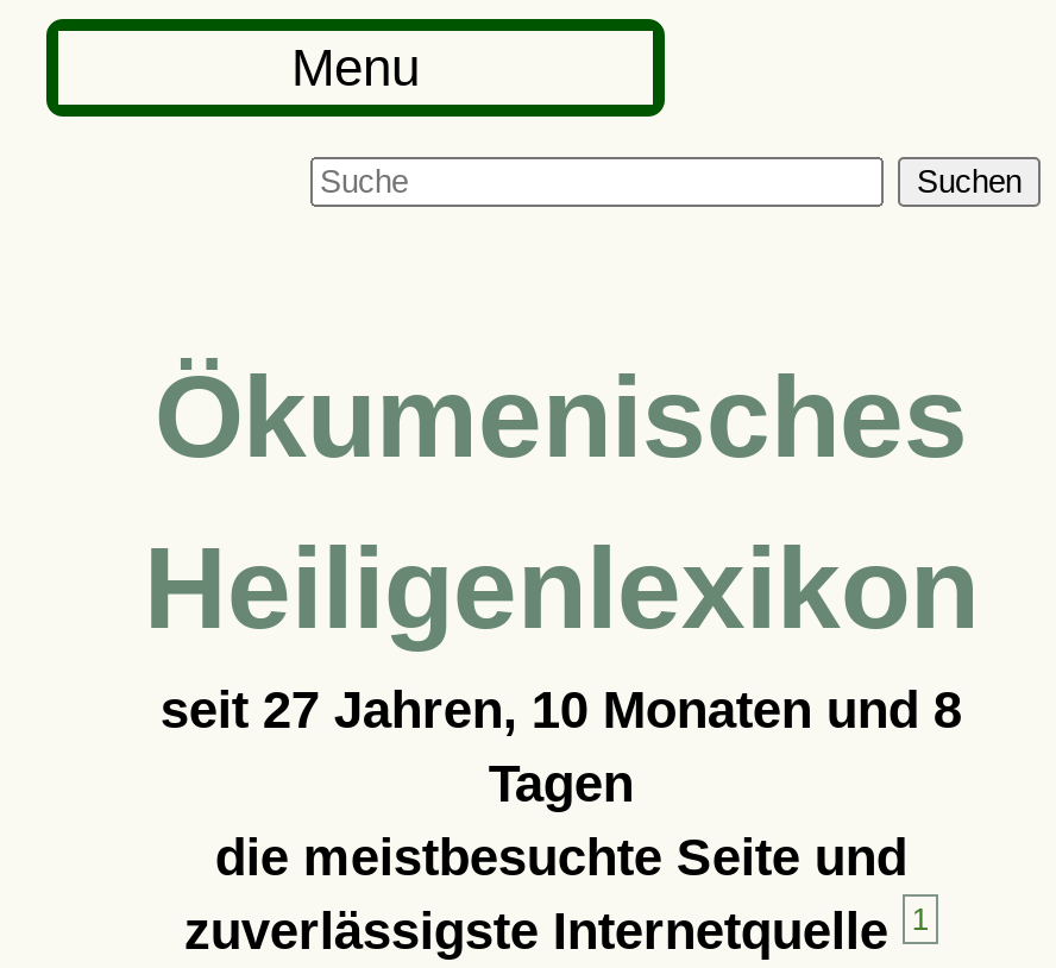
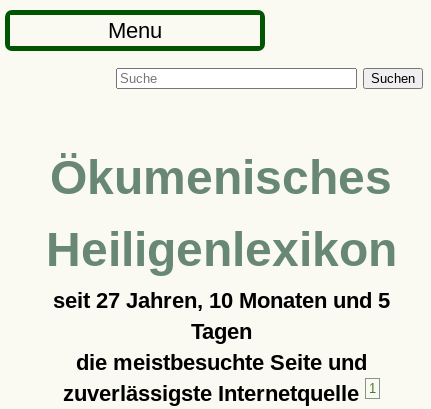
[160,680,962,740] seit 27 Jahren, 10 Monaten und 8 -> [53,288,390,313] seit 27 Jahren, 10 Monaten und 5

